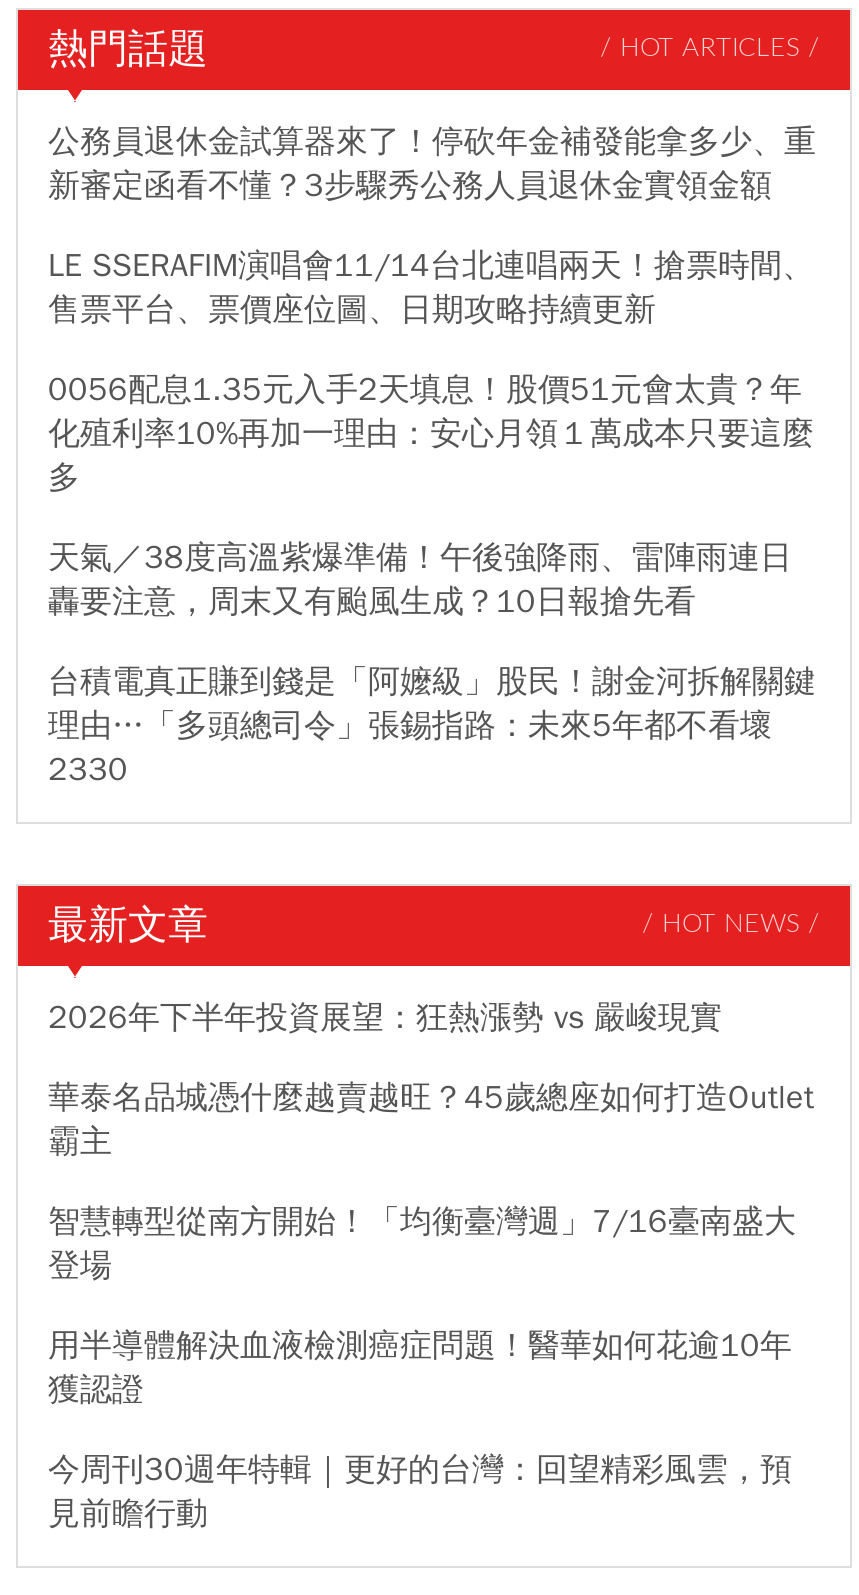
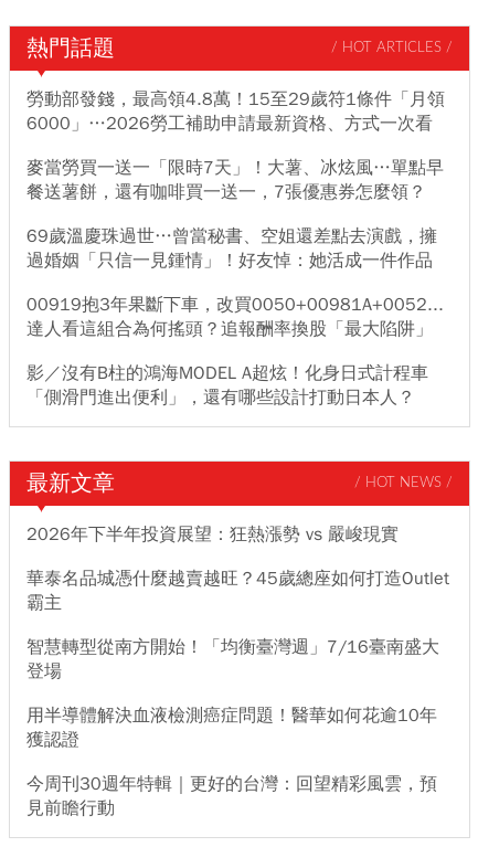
[48,122,816,206] 公務員退休金試算器來了！停砍年金補發能拿多少、重 | 新審定函看不懂？3步驟秀公務人員退休金實領金額 -> [26,88,445,135] 勞動部發錢，最高領4.8萬！15至29歲符1條件「月領 | 6000」…2026勞工補助申請最新資格、方式一次看
[48,246,814,330] LE SSERAFIM演唱會11/14台北連唱兩天！搶票時間、 | 售票平台、票價座位圖、日期攻略持續更新 -> [26,157,444,203] 麥當勞買一送一「限時7天」！大薯、冰炫風…單點早 | 餐送薯餅，還有咖啡買一送一，7張優惠券怎麼領？
[48,370,814,498] 0056配息1.35元入手2天填息！股價51元會太貴？年 | 化殖利率10%再加一理由：安心月領１萬成本只要這麼 | 多 -> [26,225,437,272] 69歲溫慶珠過世…曾當秘書、空姐還差點去演戲，擁 | 過婚姻「只信一見鍾情」！好友悼：她活成一件作品
[48,538,792,622] 天氣／38度高溫紫爆準備！午後強降雨、雷陣雨連日 | 轟要注意，周末又有颱風生成？10日報搶先看 -> [26,294,444,340] 00919抱3年果斷下車，改買0050+00981A+0052... | 達人看這組合為何搖頭？追報酬率換股「最大陷阱」
[48,662,816,790] 台積電真正賺到錢是「阿嬤級」股民！謝金河拆解關鍵 | 理由…「多頭總司令」張錫指路：未來5年都不看壞 | 2330 -> [26,362,428,408] 影／沒有B柱的鴻海MODEL A超炫！化身日式計程車 | 「側滑門進出便利」，還有哪些設計打動日本人？

